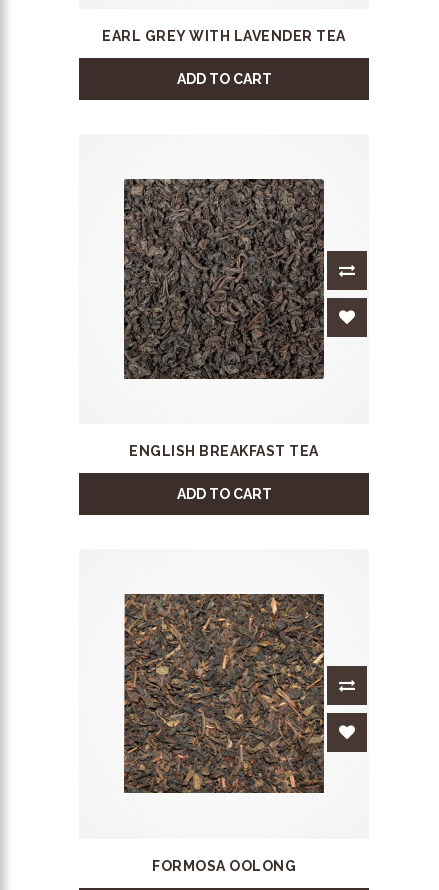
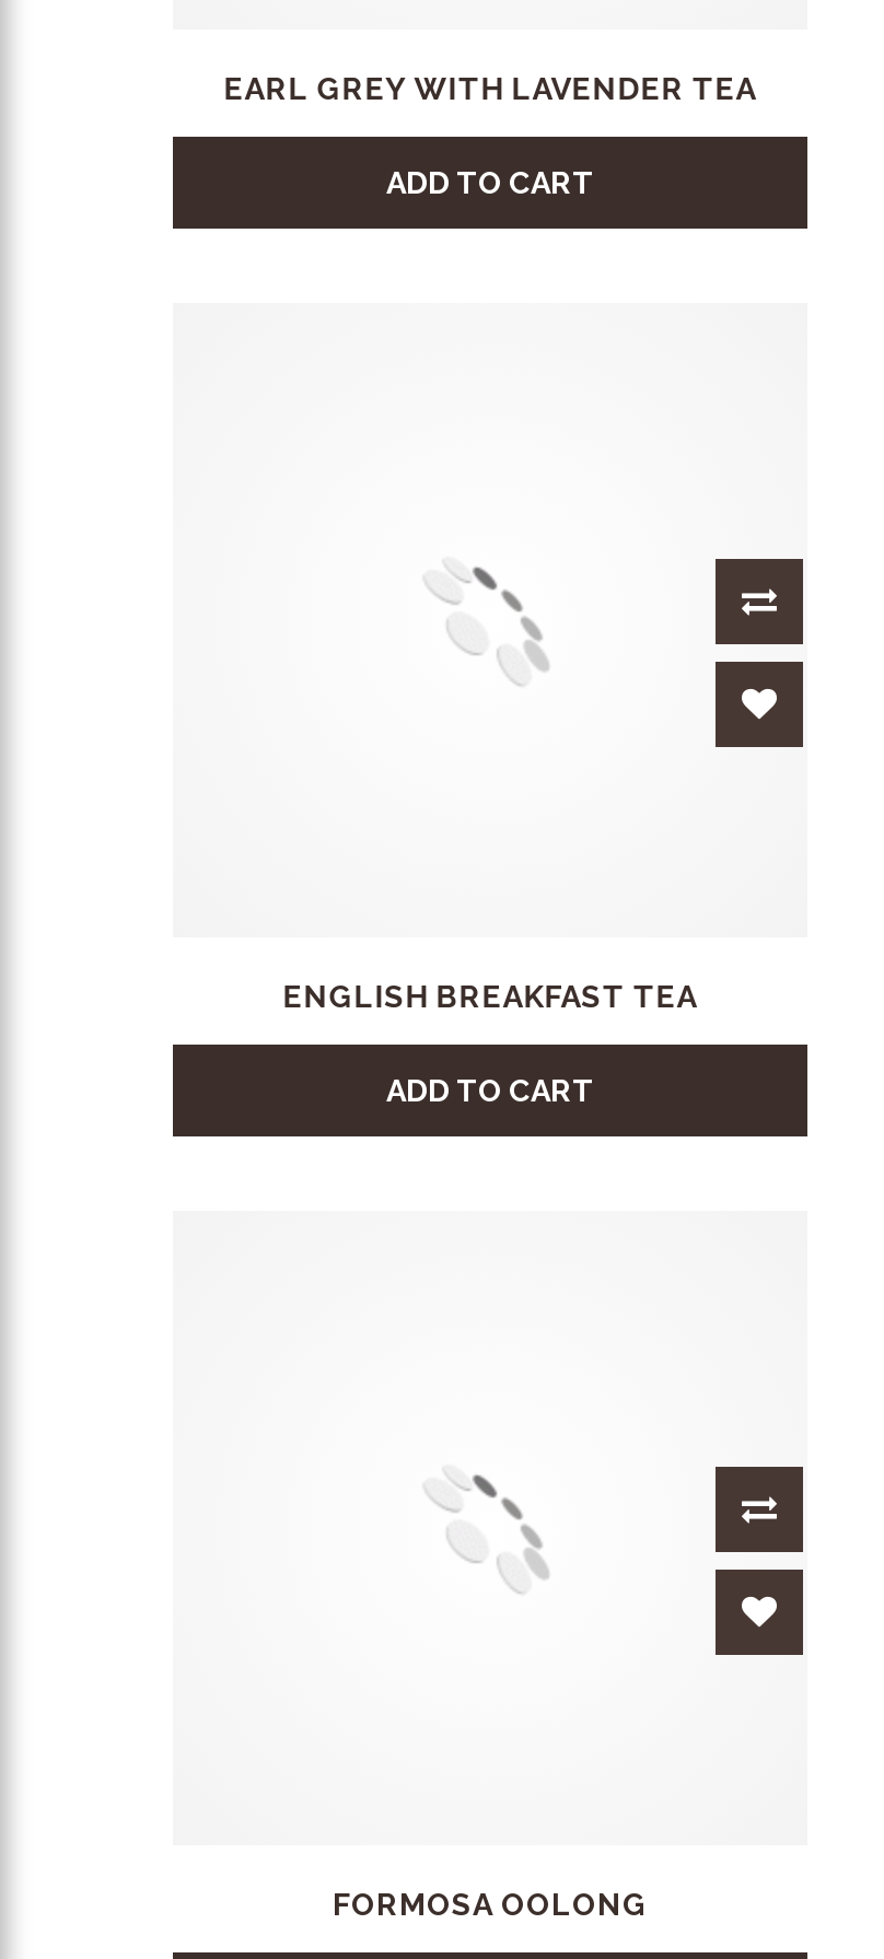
[123,178,325,380] [image] -> none
[123,593,325,794] [image] -> none

